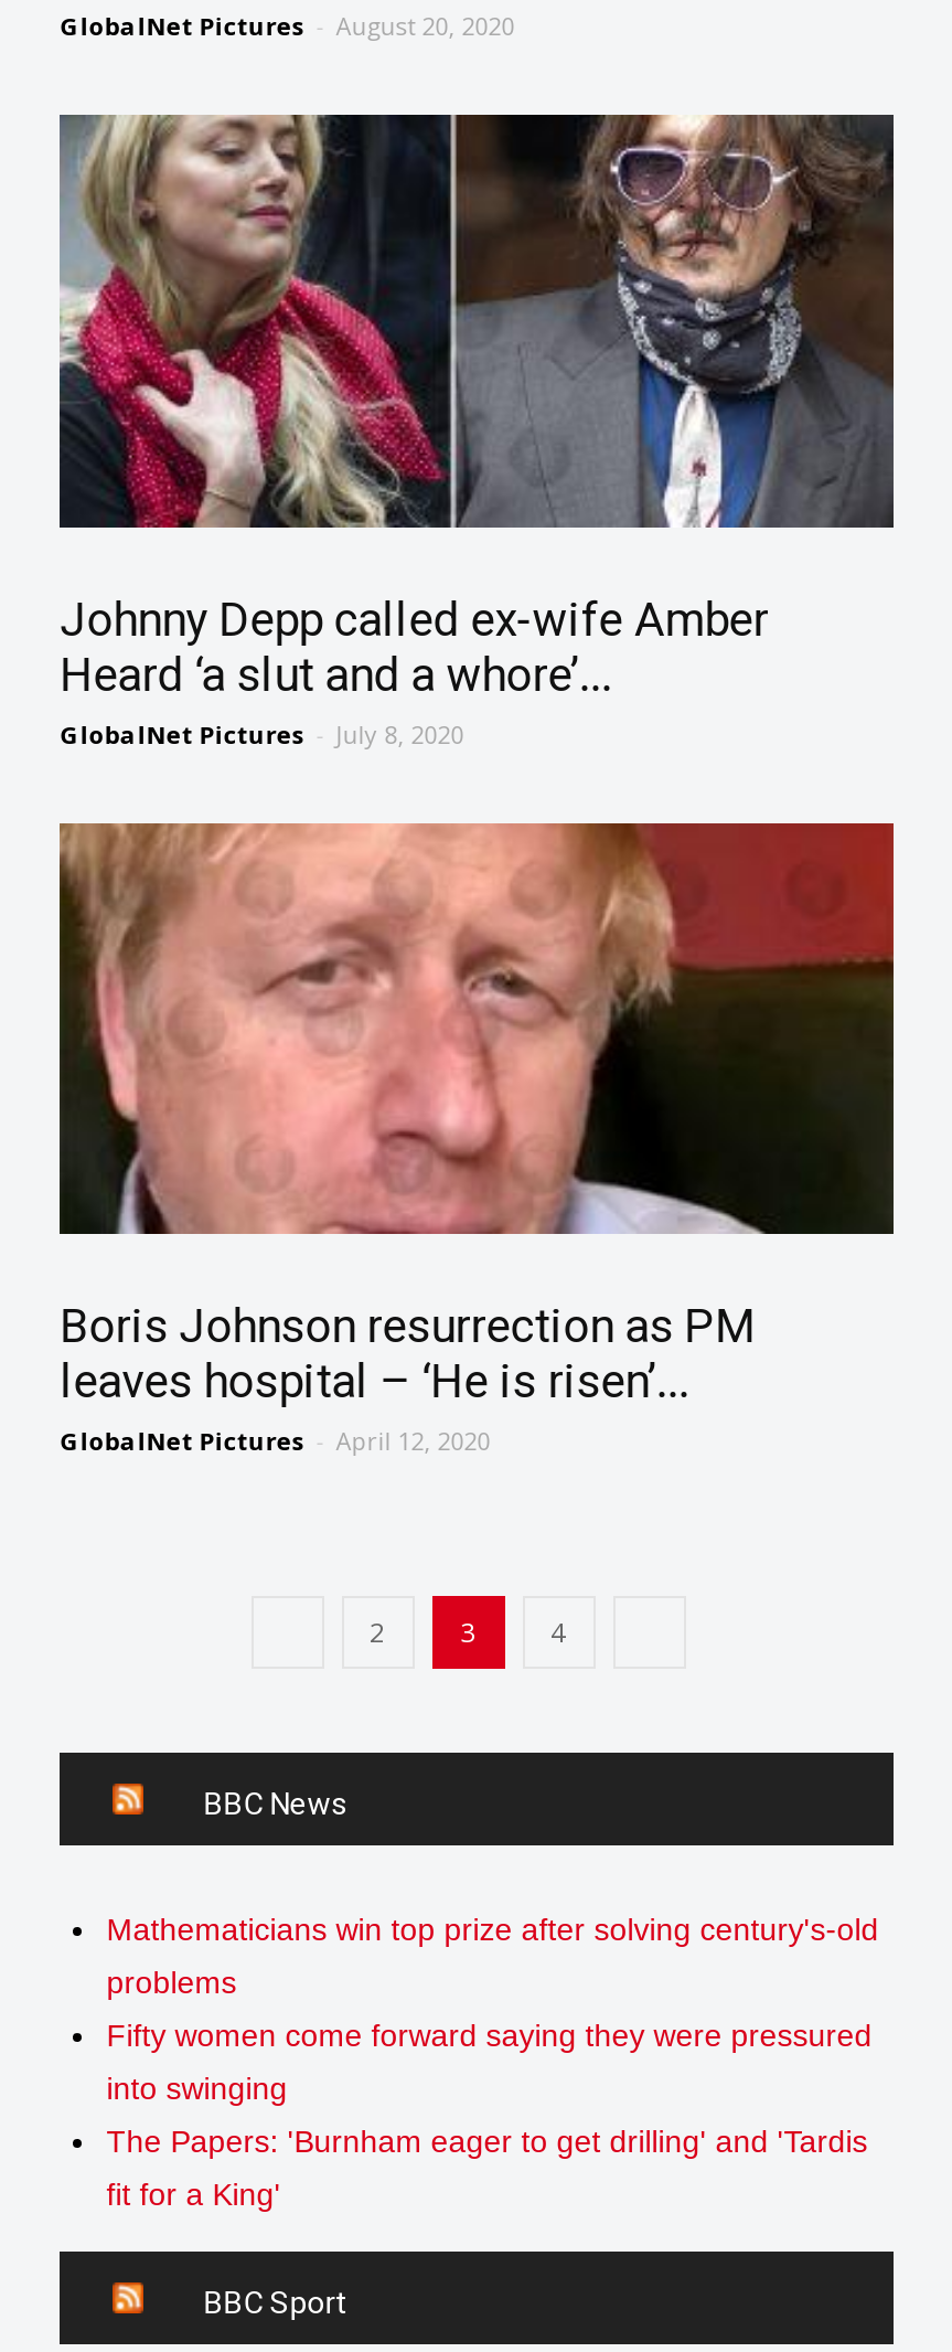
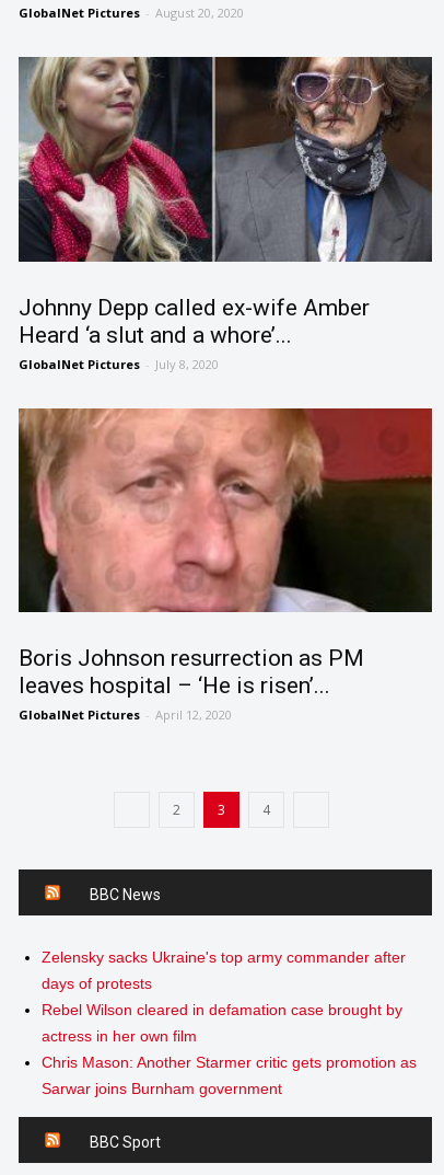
[106,1912,879,1947] Mathematicians win top prize after solving century's-old -> [42,949,406,966] Zelensky sacks Ukraine's top army commander after
[106,1965,237,2000] problems -> [42,975,152,992] days of protests
[106,2018,872,2053] Fifty women come forward saying they were pressured -> [42,1001,403,1019] Rebel Wilson cleared in defamation case brought by
[106,2071,287,2106] into swinging -> [42,1027,197,1045] actress in her own film
[106,2124,868,2159] The Papers: 'Burnham eager to get drilling' and 'Tardis -> [42,1054,417,1071] Chris Mason: Another Starmer critic gets promotion as
[106,2177,281,2212] fit for a King' -> [42,1080,282,1097] Sarwar joins Burnham government

